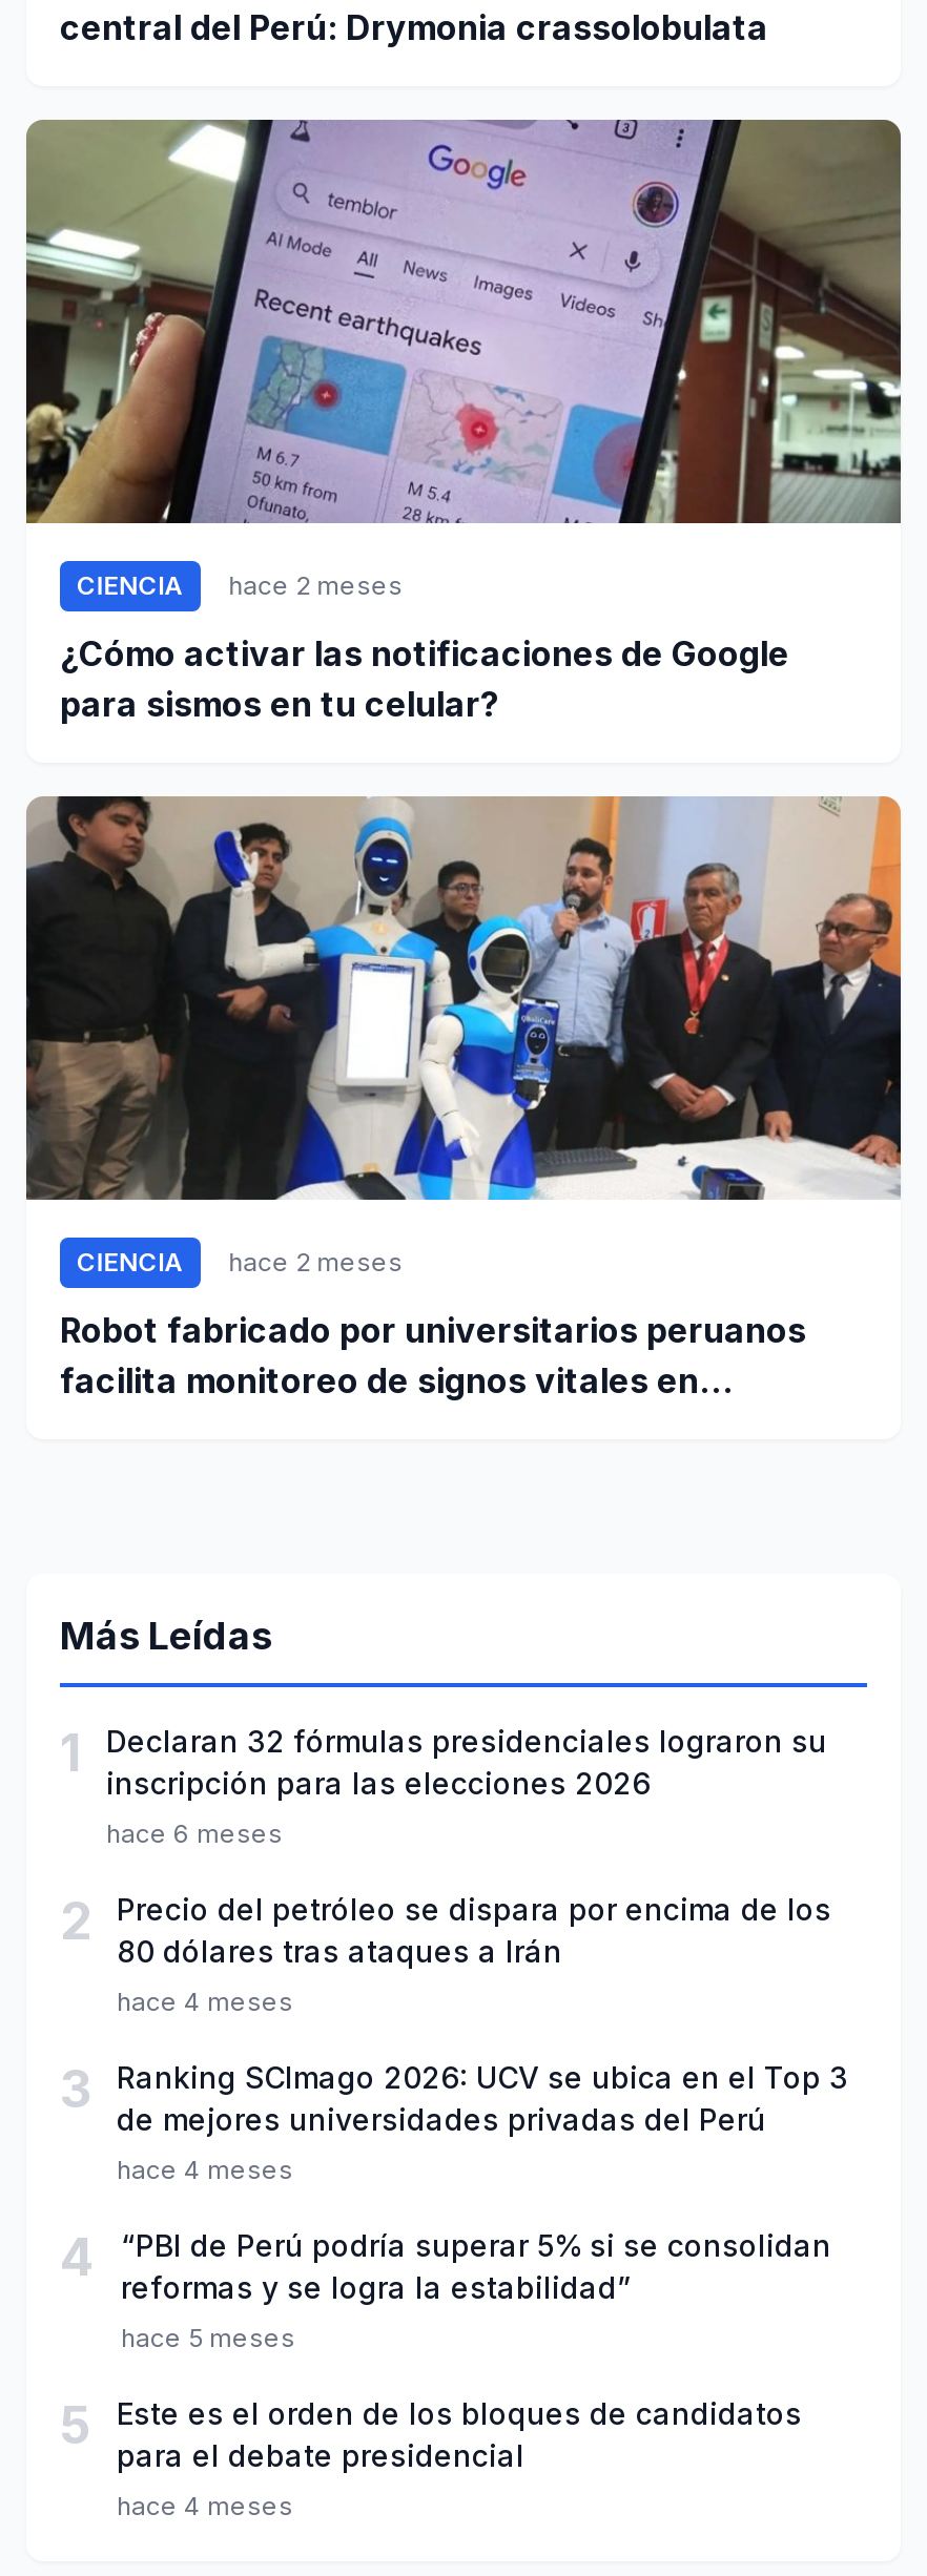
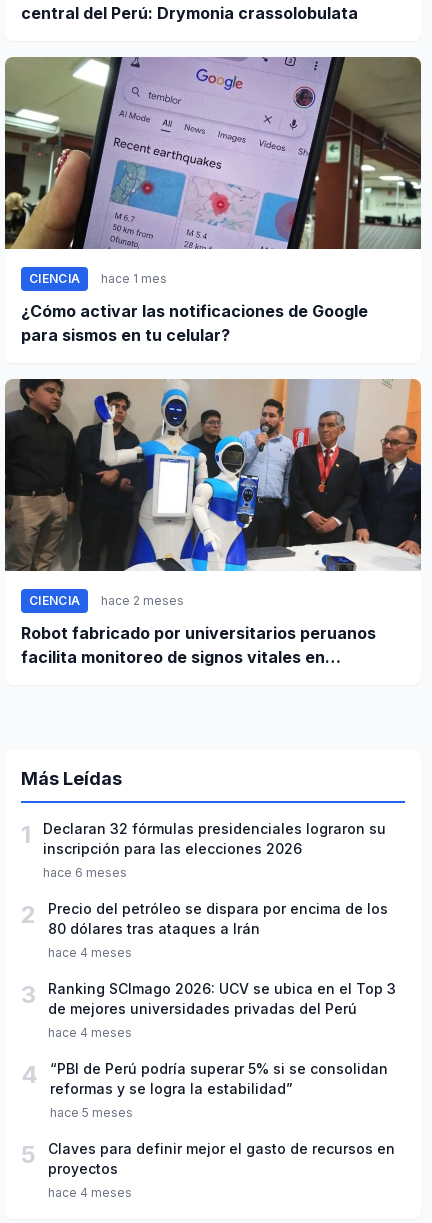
[77,569,403,601] CIENCIA hace 2 meses -> [29,271,167,286] CIENCIA hace 1 mes
[117,2395,802,2473] Este es el orden de los bloques de candidatos | para el debate presidencial -> [48,1140,395,1177] Claves para definir mejor el gasto de recursos en | proyectos

